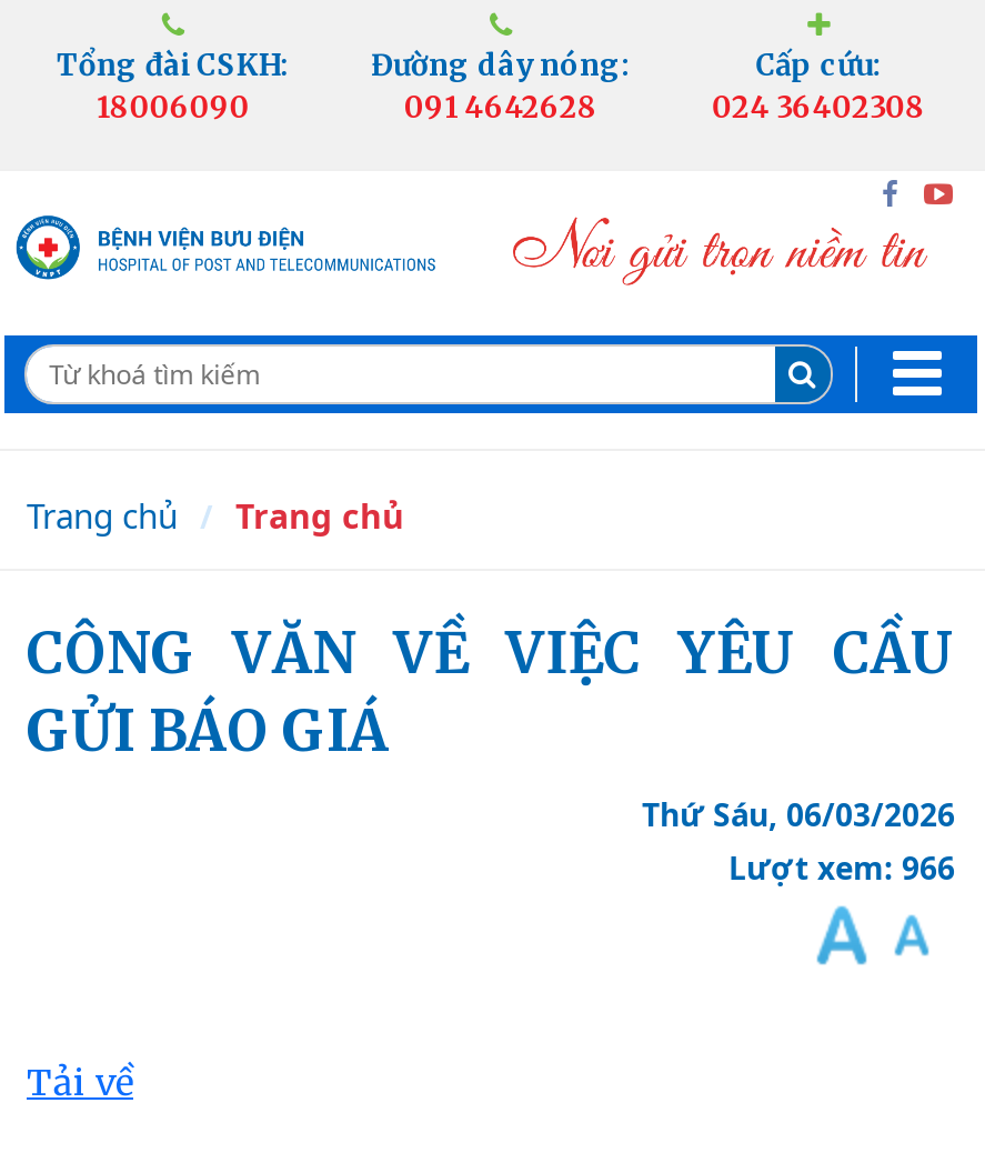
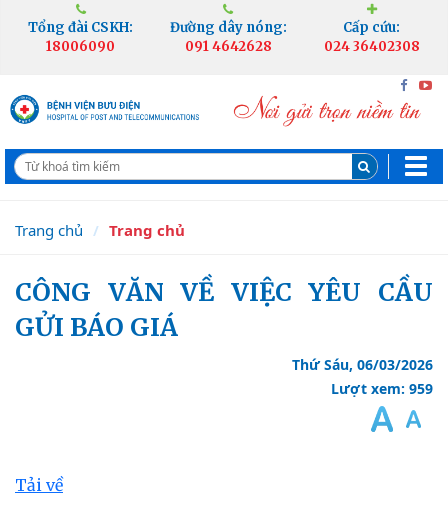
[728,846,955,889] Lượt xem: 966 -> [331,379,433,398] Lượt xem: 959

